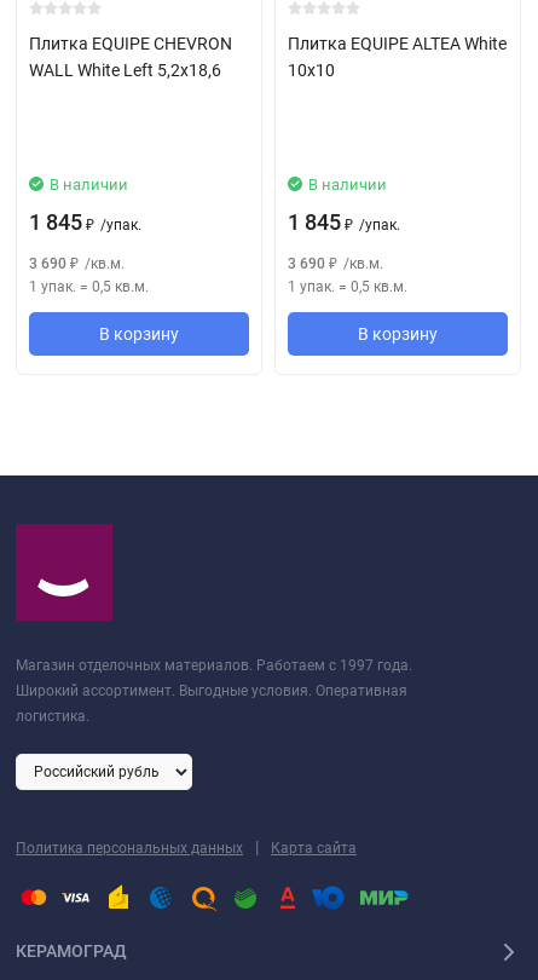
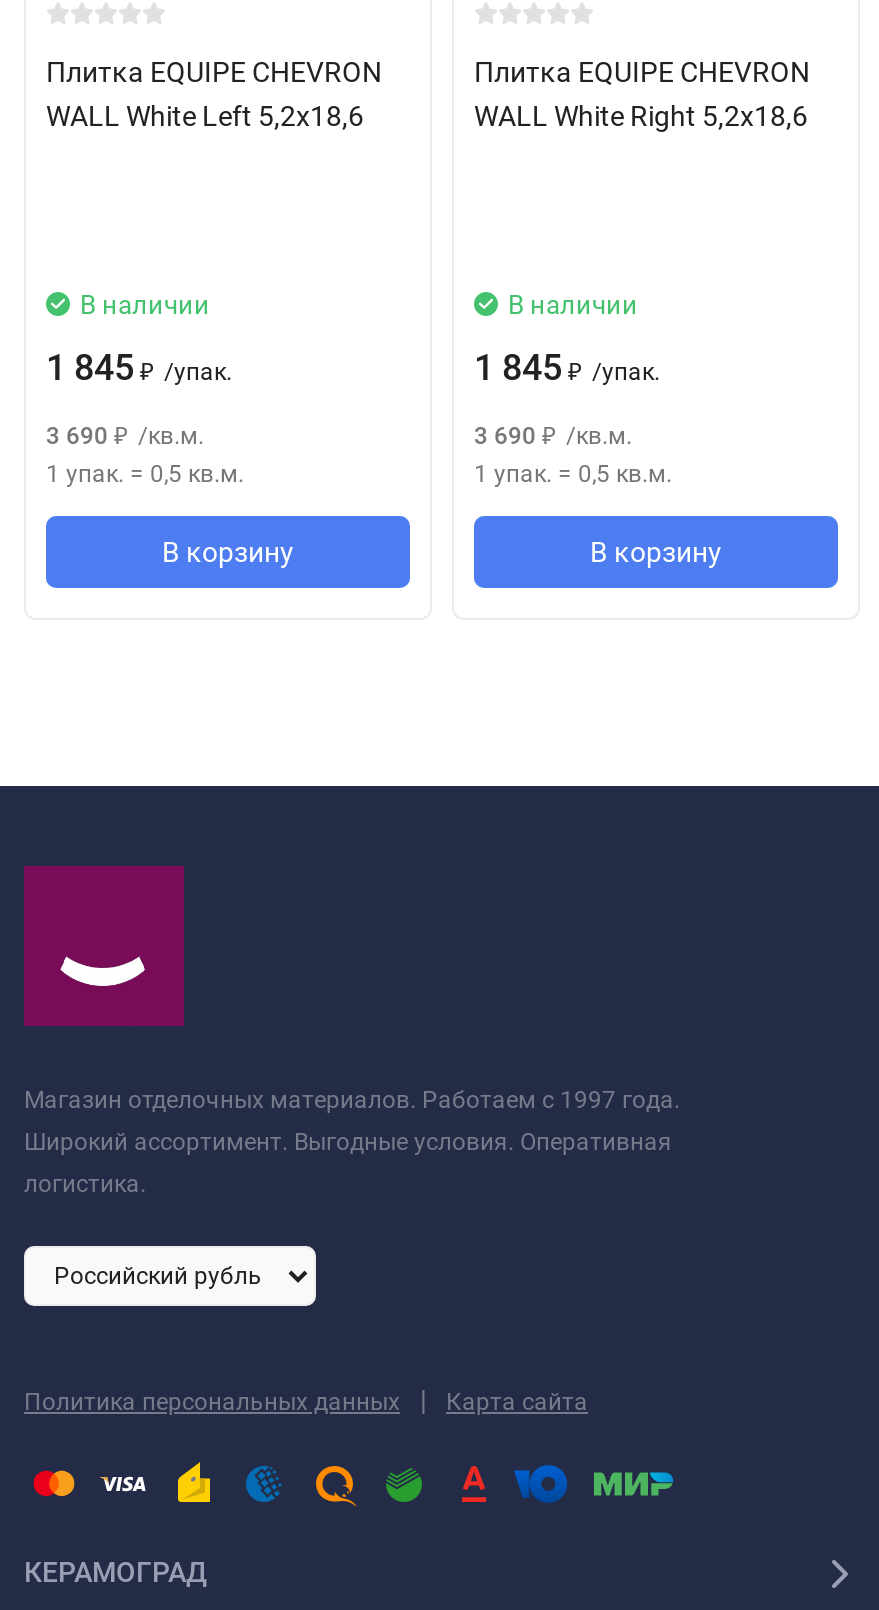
[288,34,507,79] Плитка EQUIPE ALTEA White | 10x10 -> [474,55,810,131] Плитка EQUIPE CHEVRON | WALL White Right 5,2x18,6

